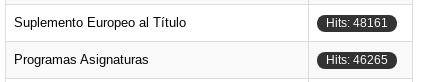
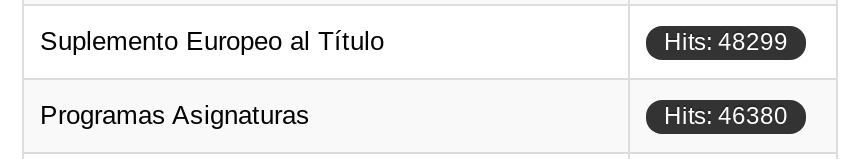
[326,16,388,30] Hits: 48161 -> [664,28,788,56] Hits: 48299
[326,53,388,67] Hits: 46265 -> [664,102,788,130] Hits: 46380

